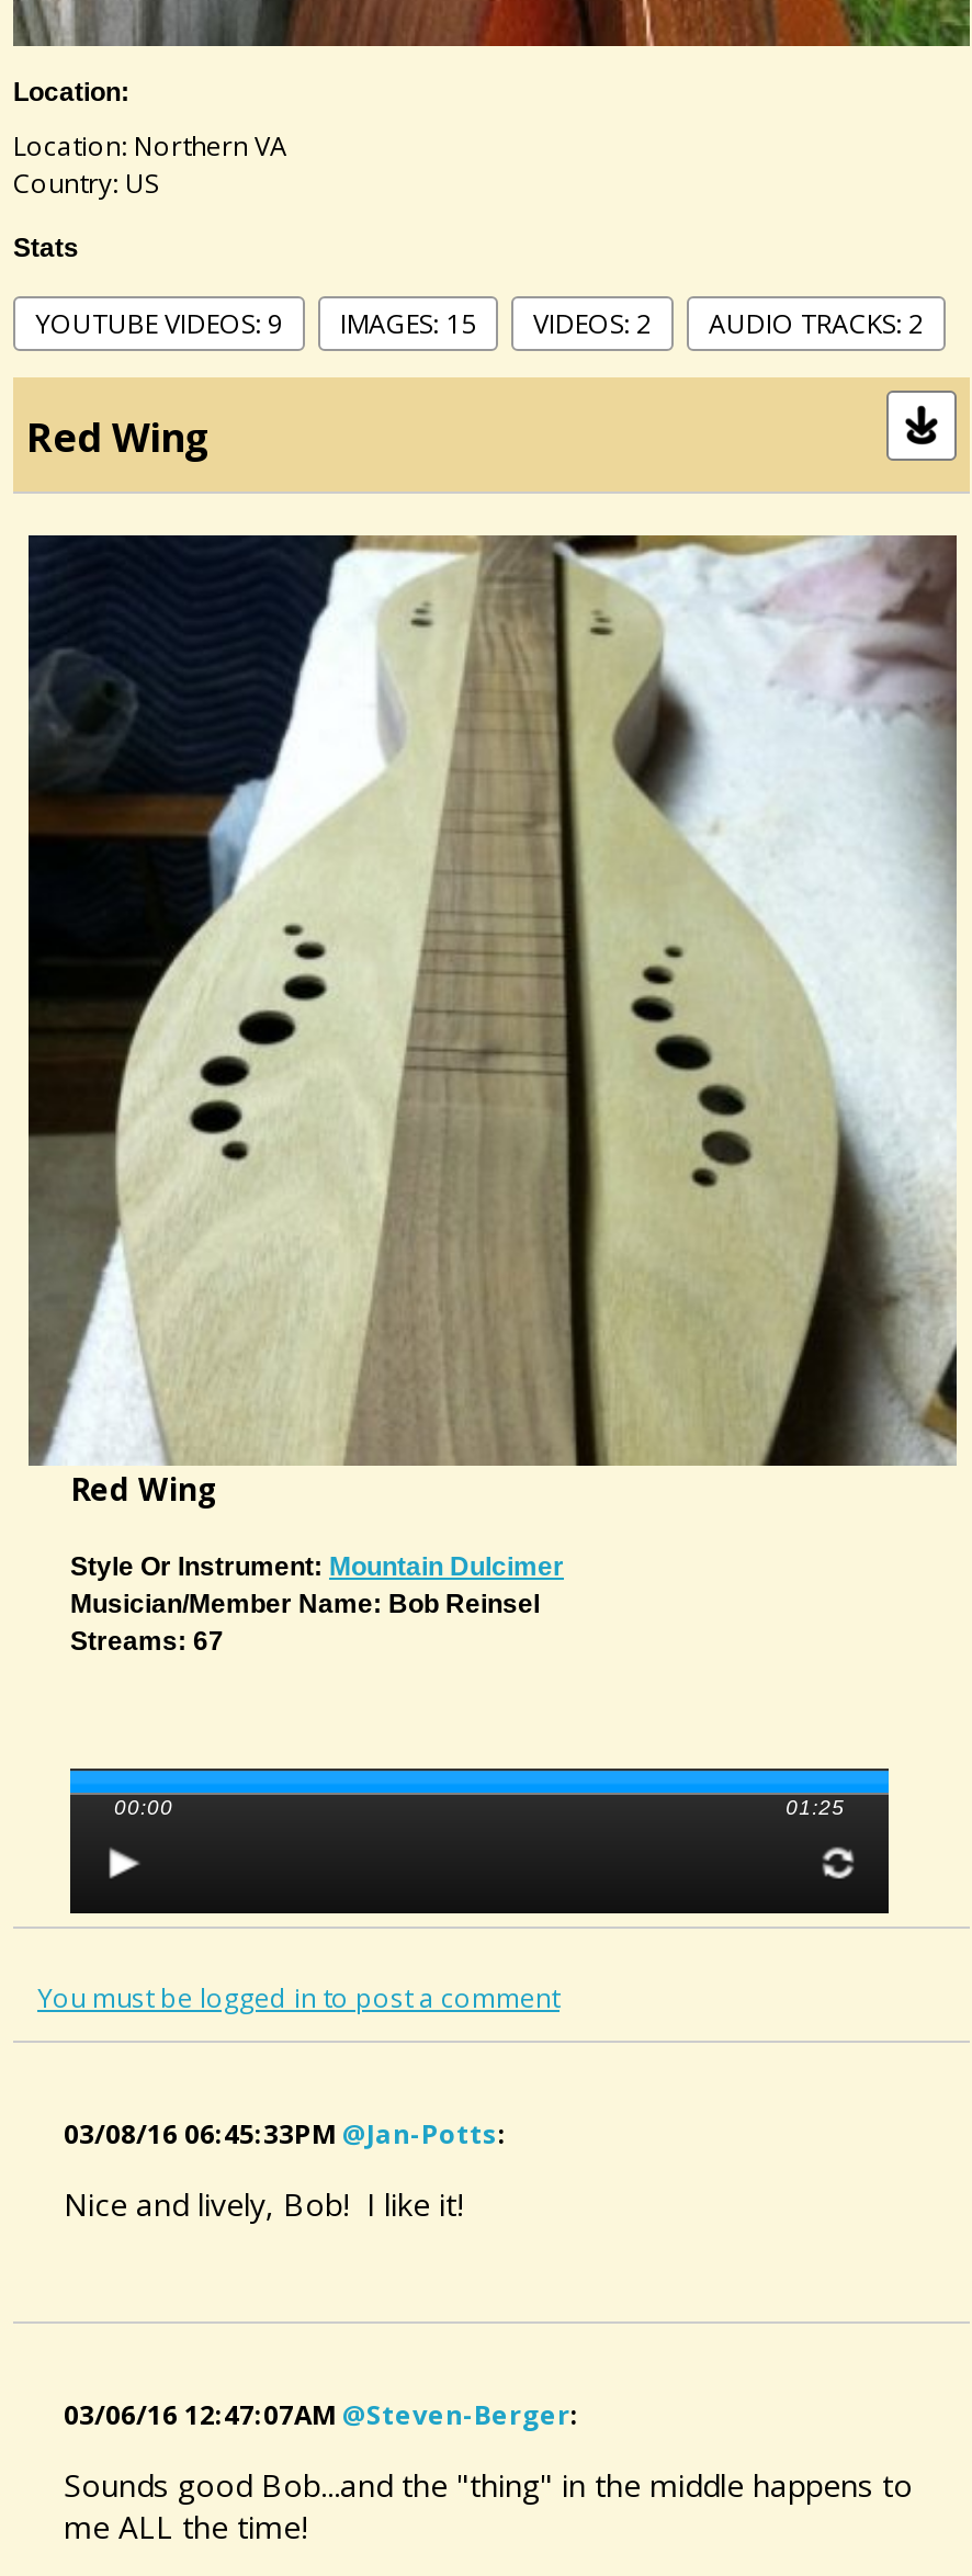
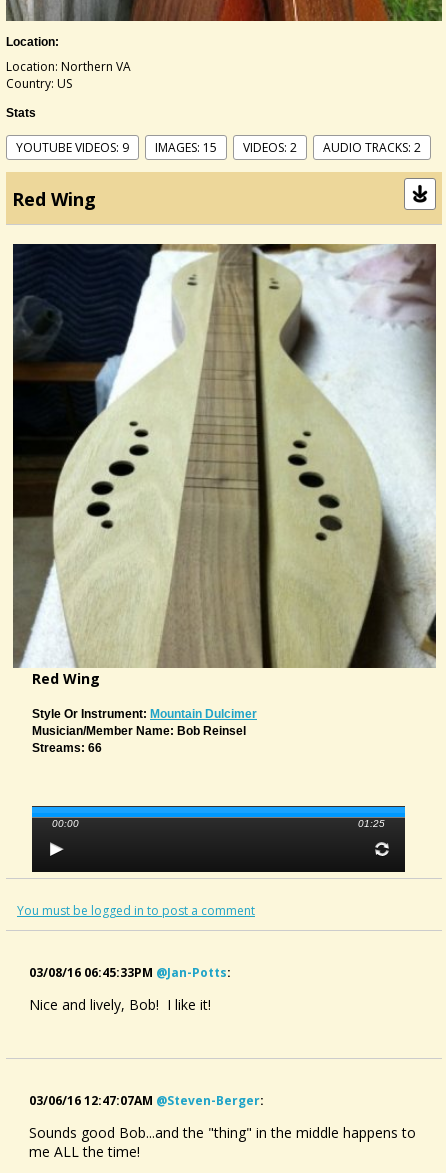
[70,1626,224,1657] Streams: 67 -> [32,741,102,755] Streams: 66

